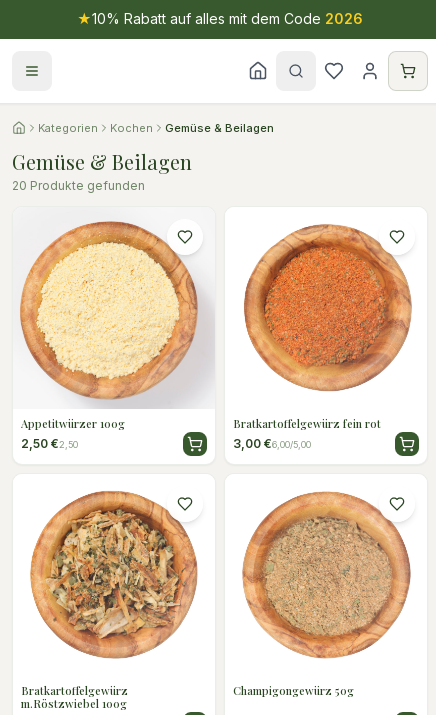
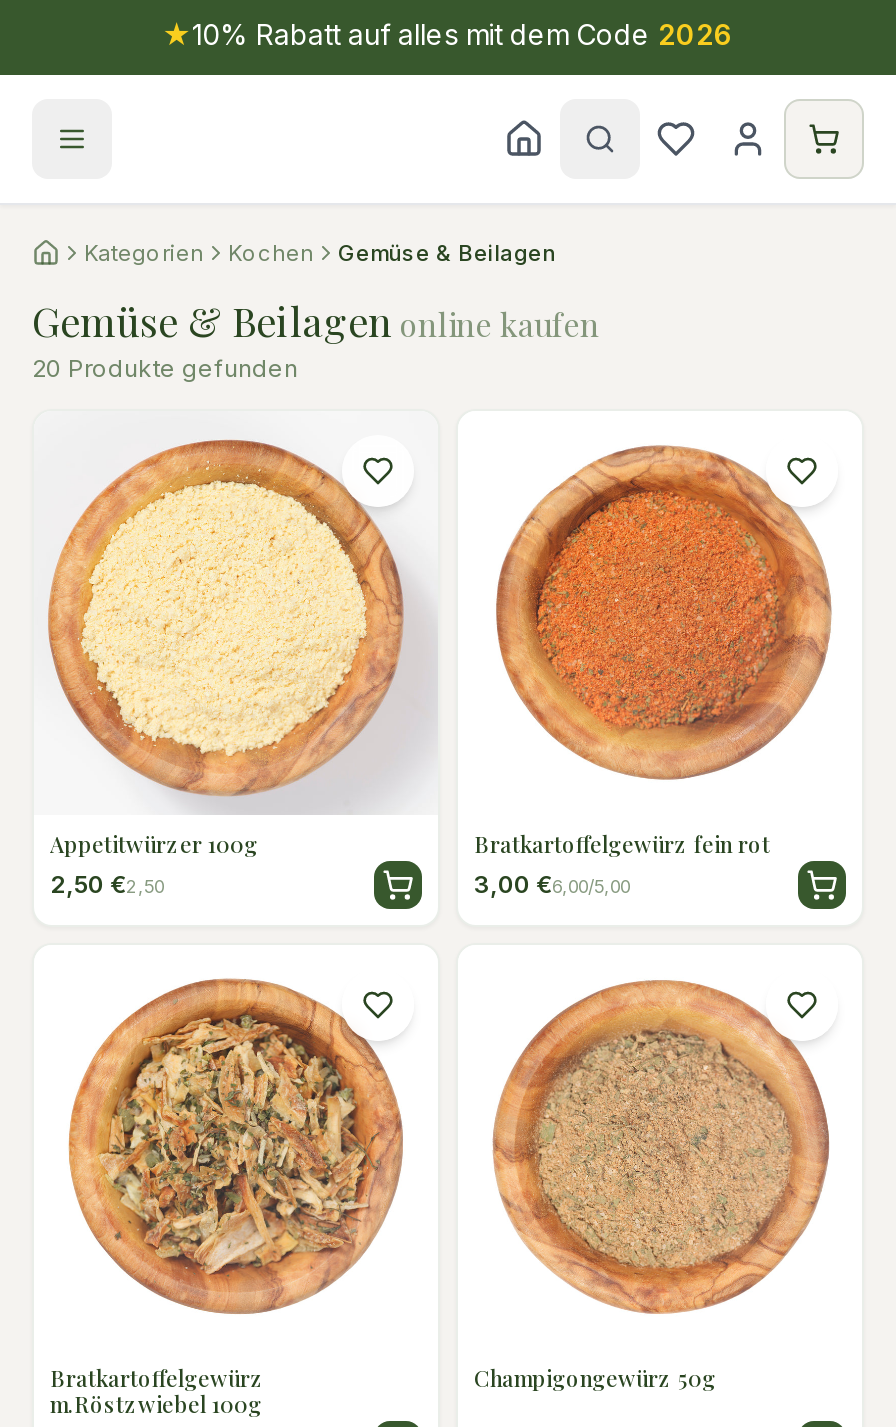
[12,148,192,175] Gemüse & Beilagen -> [32,293,600,347] Gemüse & Beilagen online kaufen

